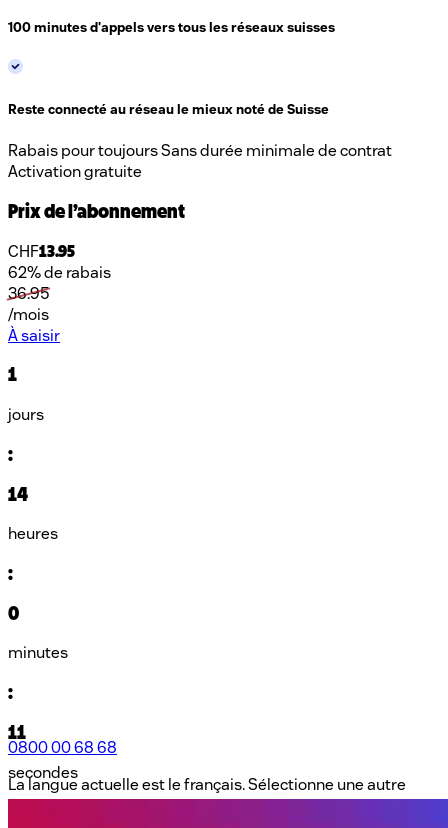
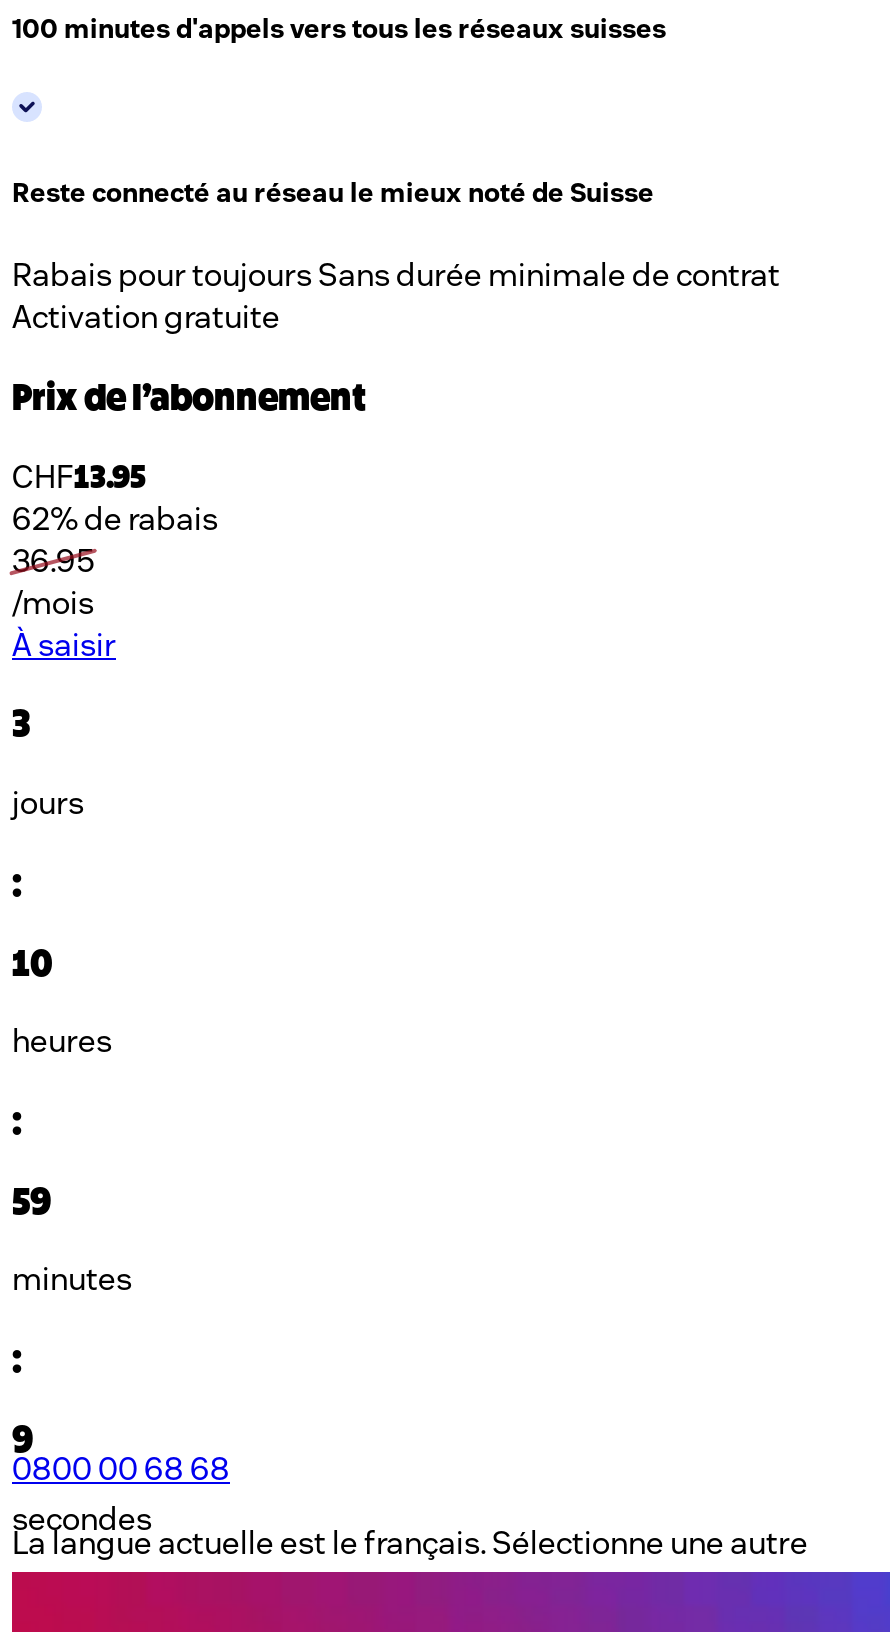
[8,364,17,385] 1 -> [12,703,30,745] 3
[8,484,28,505] 14 -> [12,941,52,983] 10
[8,603,19,624] 0 -> [12,1179,52,1221] 59
[8,722,26,743] 11 -> [12,1418,34,1460] 9

